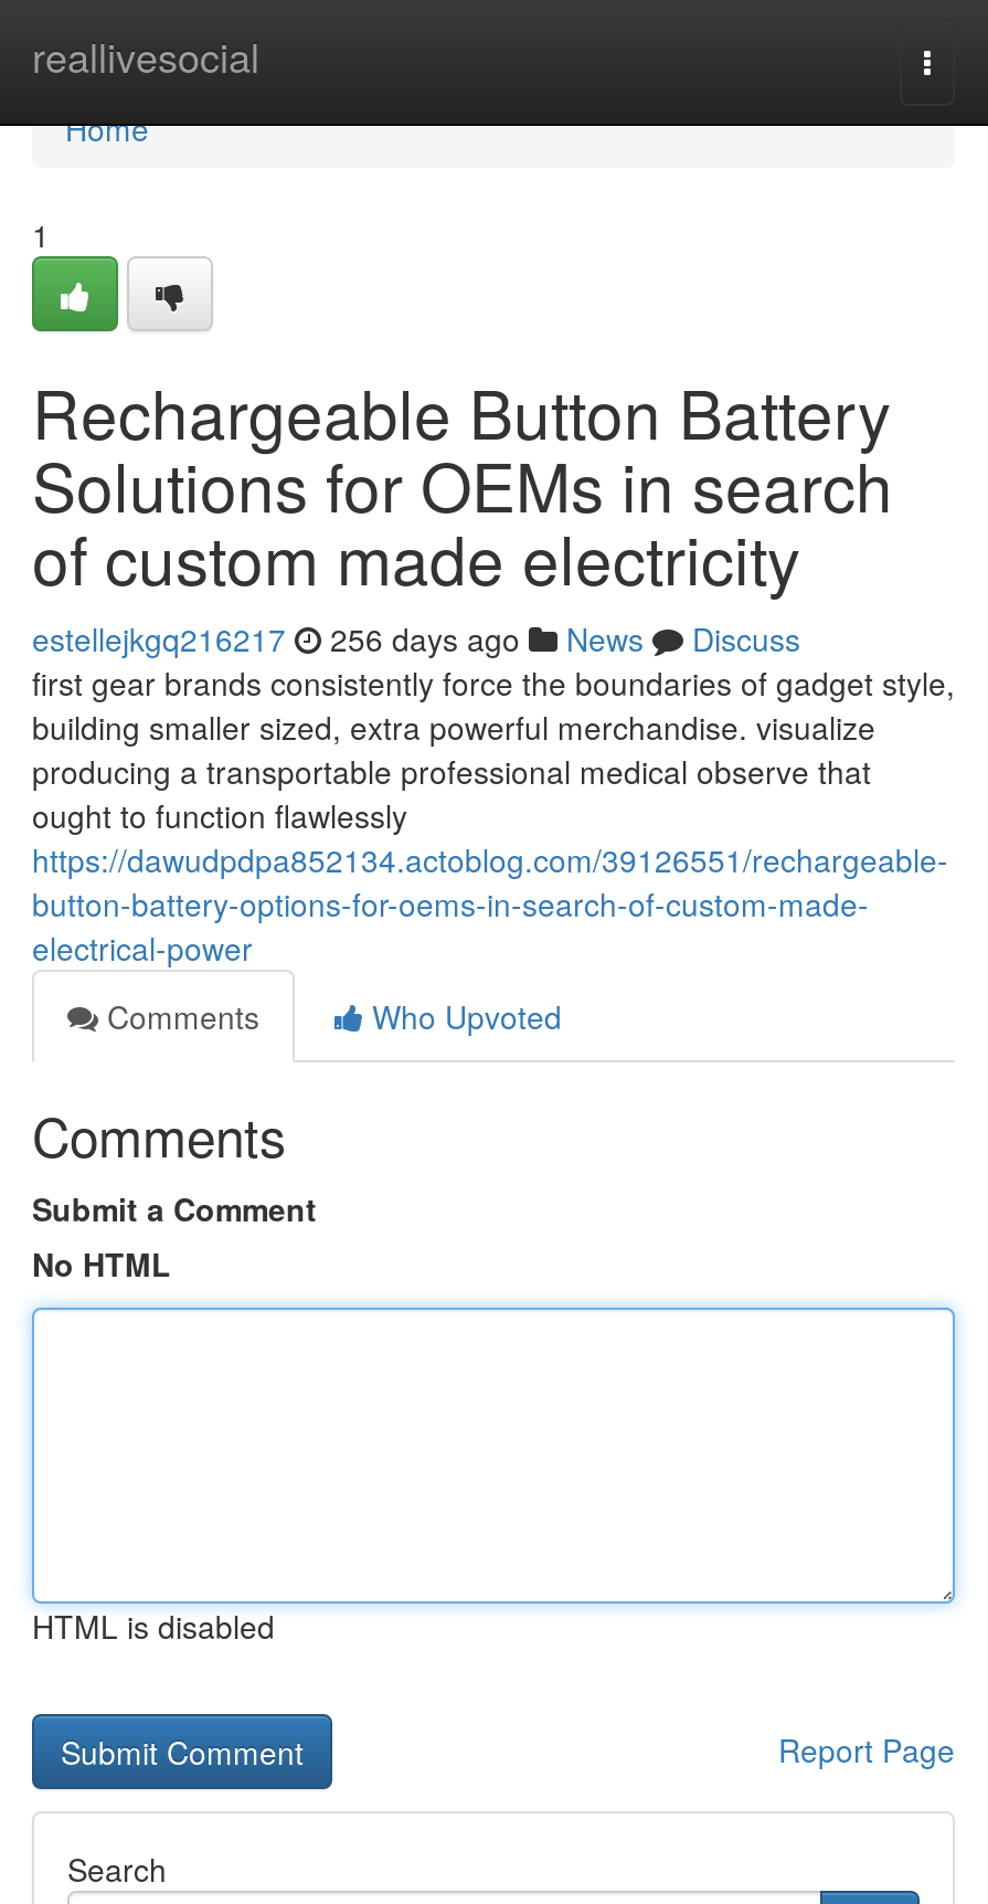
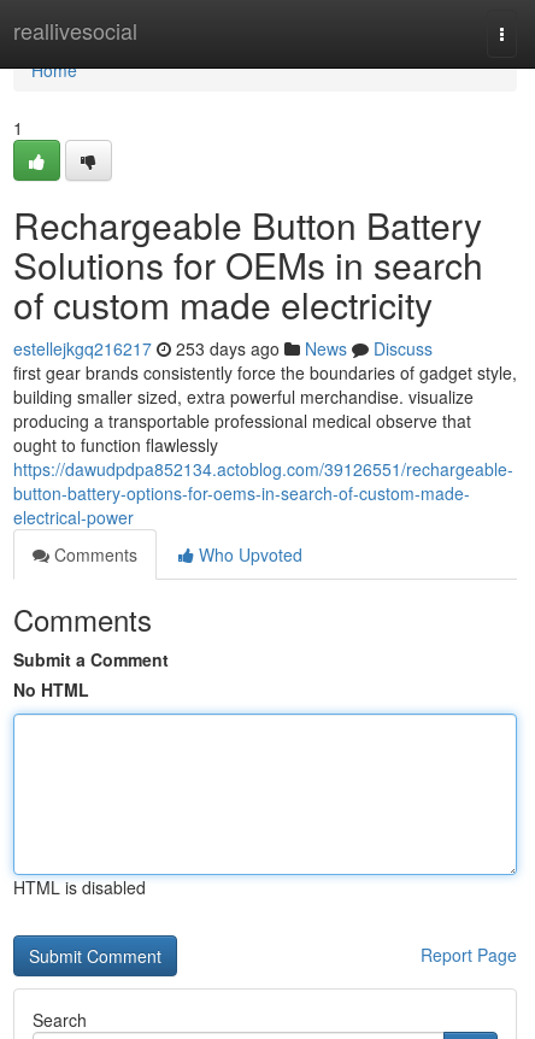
[32,616,800,660] estellejkgq216217 256 days ago News Discuss -> [13,336,433,360] estellejkgq216217 253 days ago News Discuss

